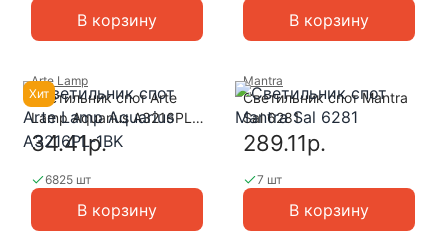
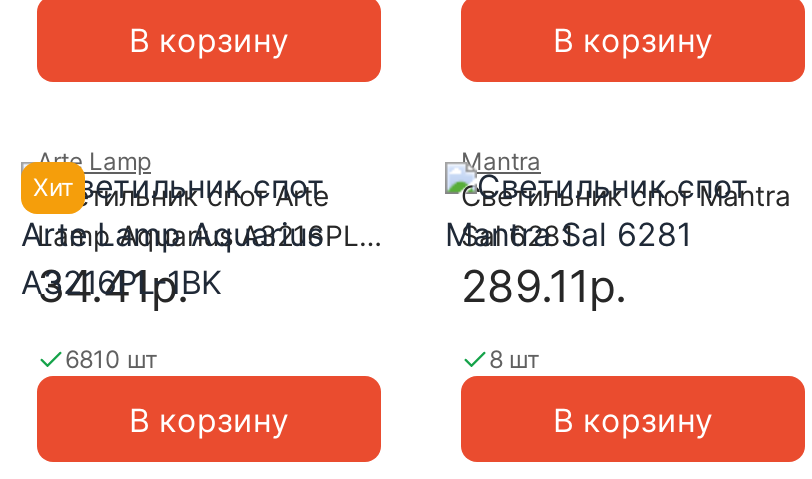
[45,172,91,187] 6825 шт -> [65,344,157,374] 6810 шт
[257,172,282,187] 7 шт -> [489,344,539,374] 8 шт

